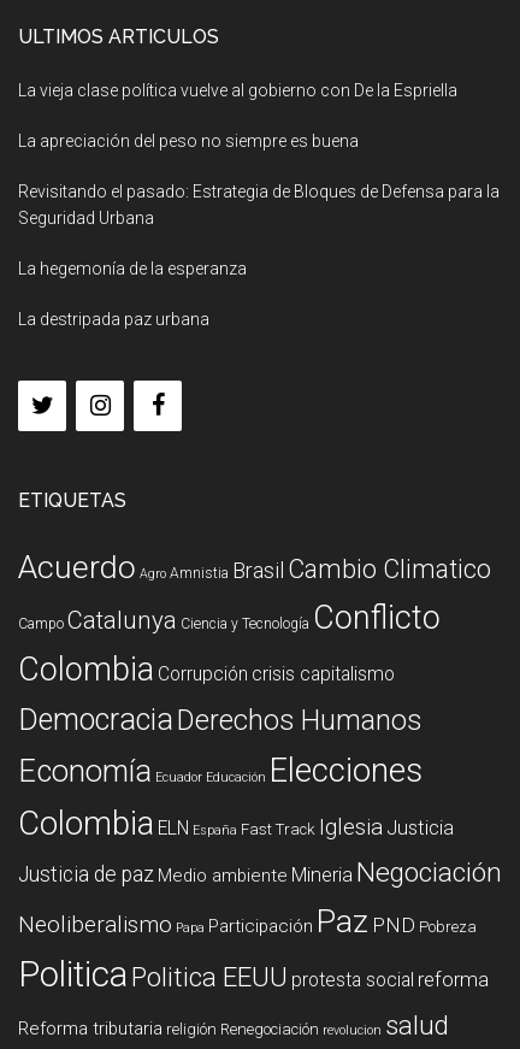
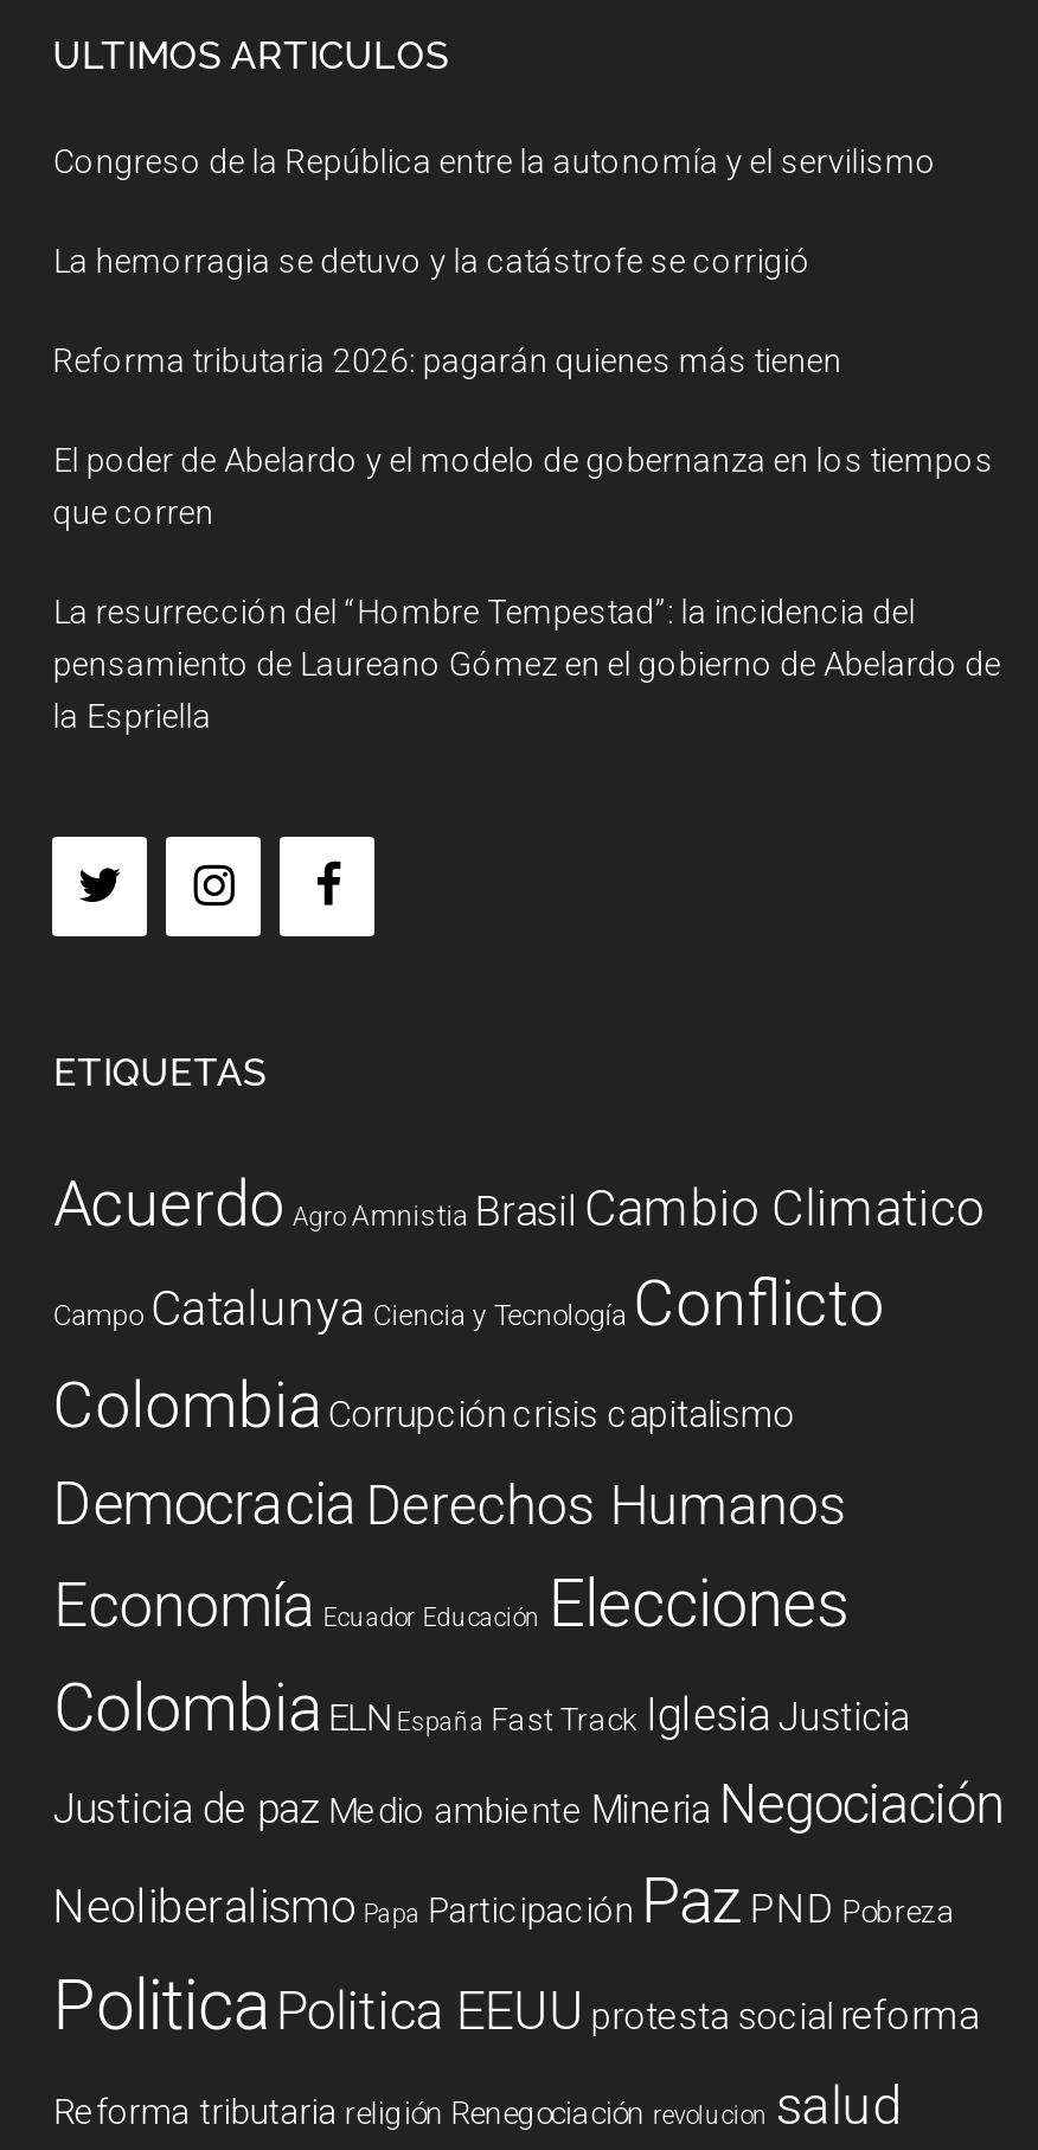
[19,81,458,100] La vieja clase política vuelve al gobierno con De la Espriella -> [53,141,937,179] Congreso de la República entre la autonomía y el servilismo
[19,131,359,150] La apreciación del peso no siempre es buena -> [53,240,811,278] La hemorragia se detuvo y la catástrofe se corrigió
[19,182,500,228] Revisitando el pasado: Estrategia de Bloques de Defensa para la | Seguridad Urbana -> [53,340,842,378] Reforma tributaria 2026: pagarán quienes más tienen
[19,259,247,278] La hegemonía de la esperanza -> [53,439,994,530] El poder de Abelardo y el modelo de gobernanza en los tiempos | que corren
[19,309,210,329] La destripada paz urbana -> [53,591,1001,733] La resurrección del “Hombre Tempestad”: la incidencia del | pensamiento de Laureano Gómez en el gobierno de Abelardo de | la Espriella

